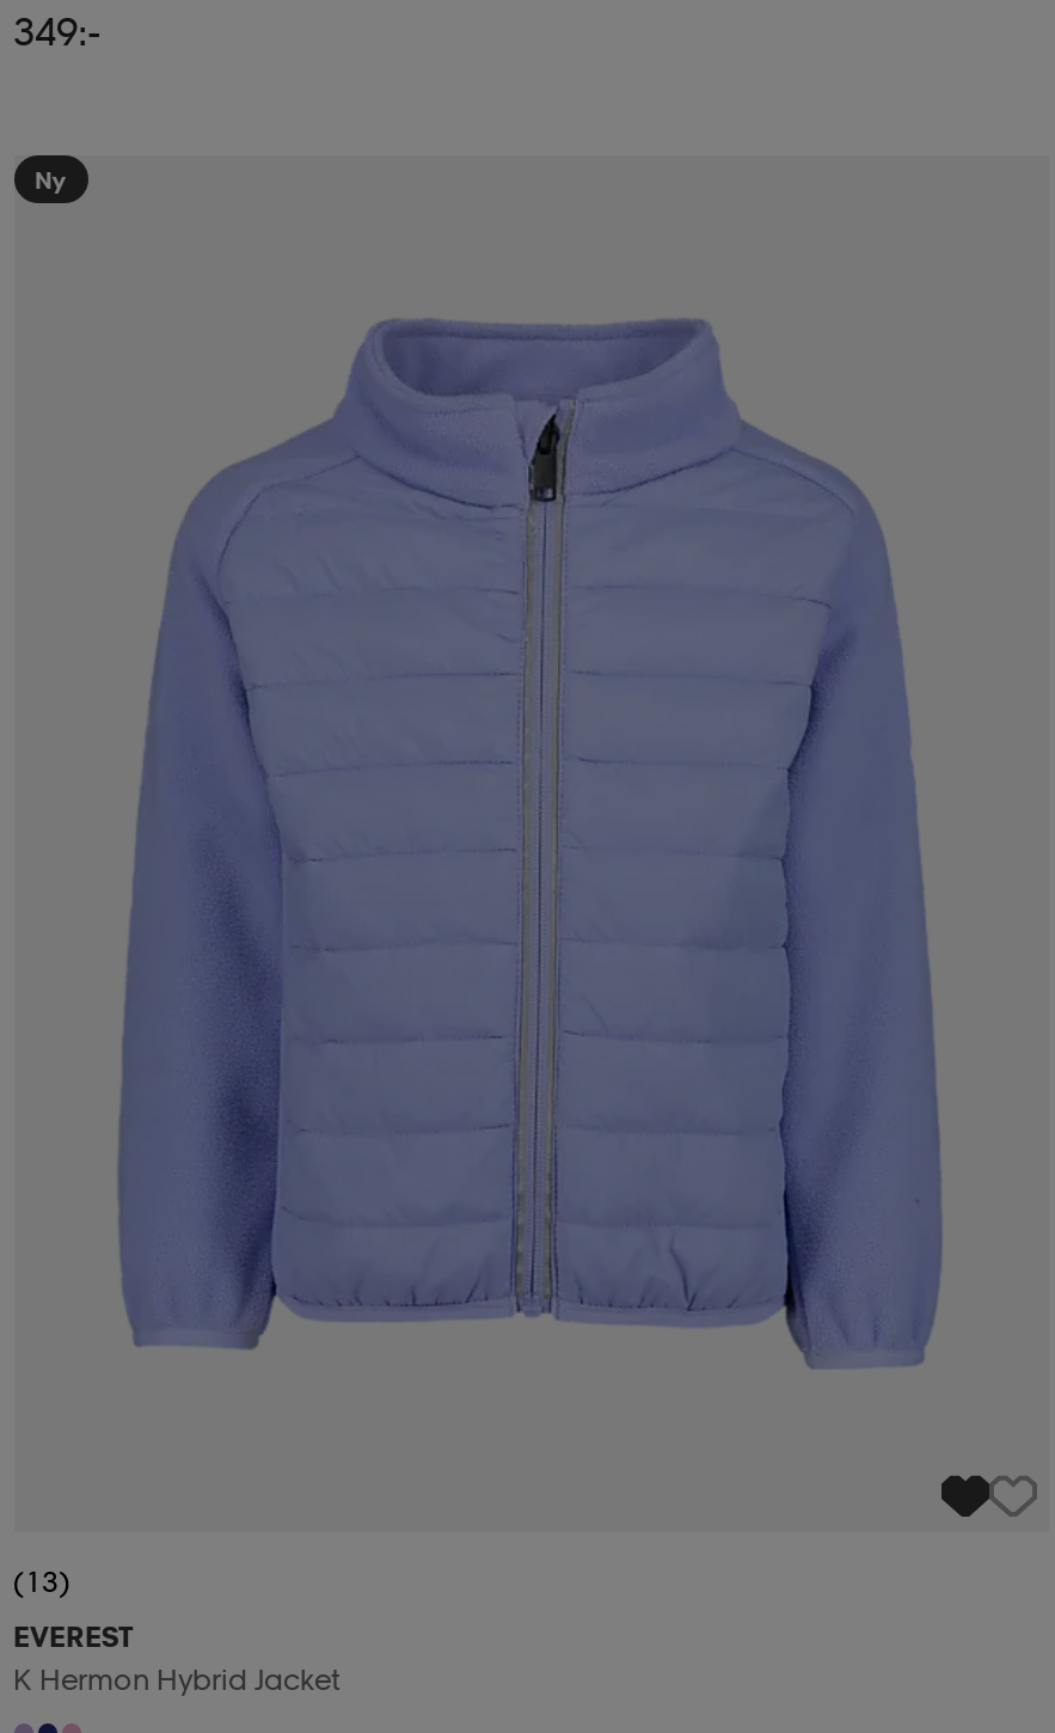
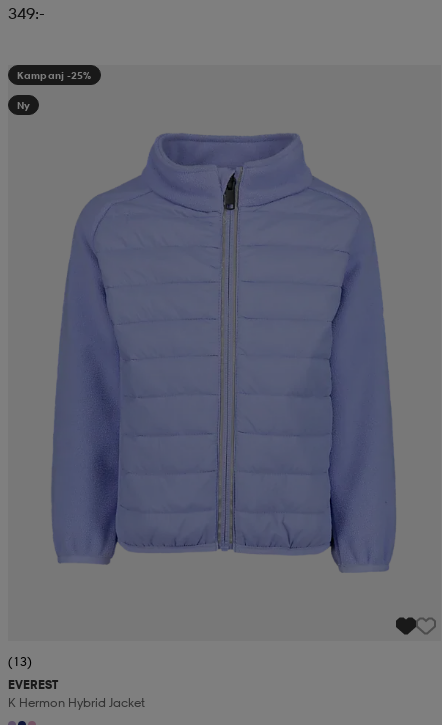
none -> [16,69,91,81] Kampanj -25%
moved [35,165,67,194] -> [16,99,30,111]: Ny

